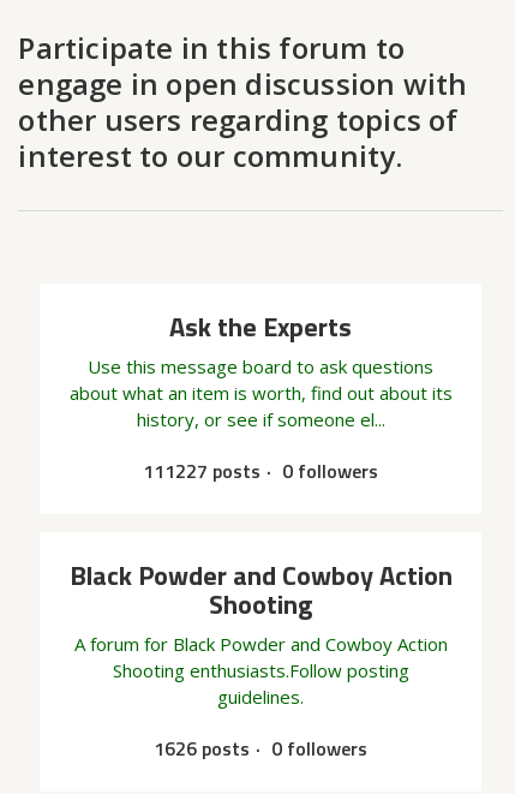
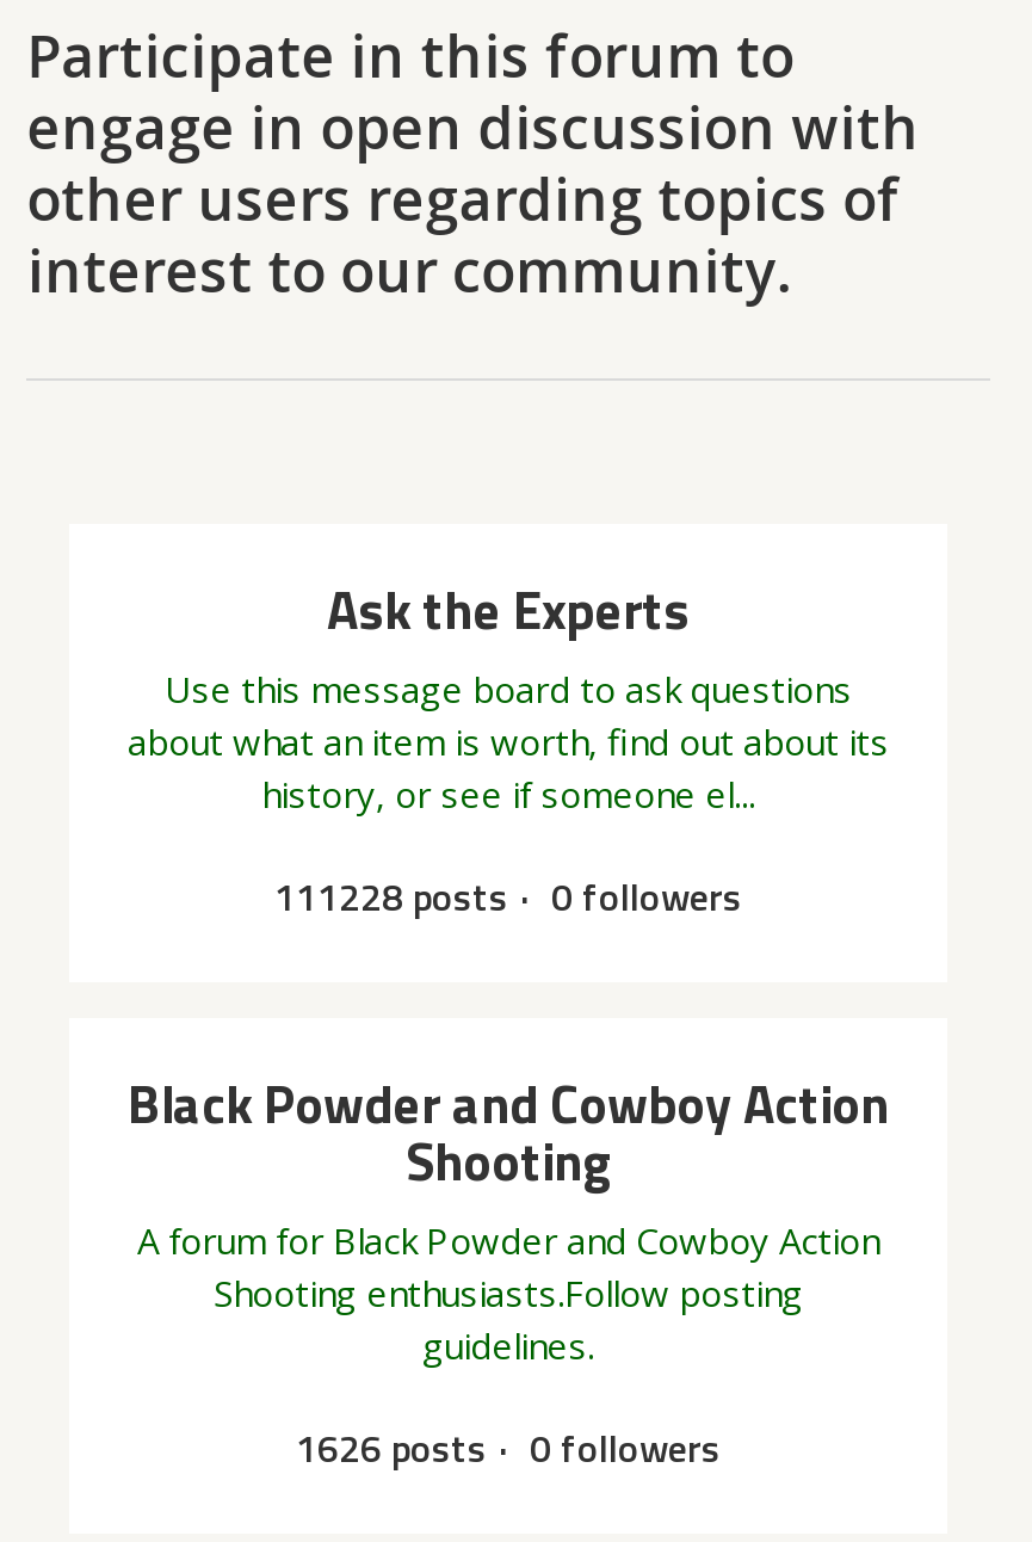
[143,456,378,485] 111227 posts 0 followers -> [274,868,742,925] 111228 posts 0 followers

